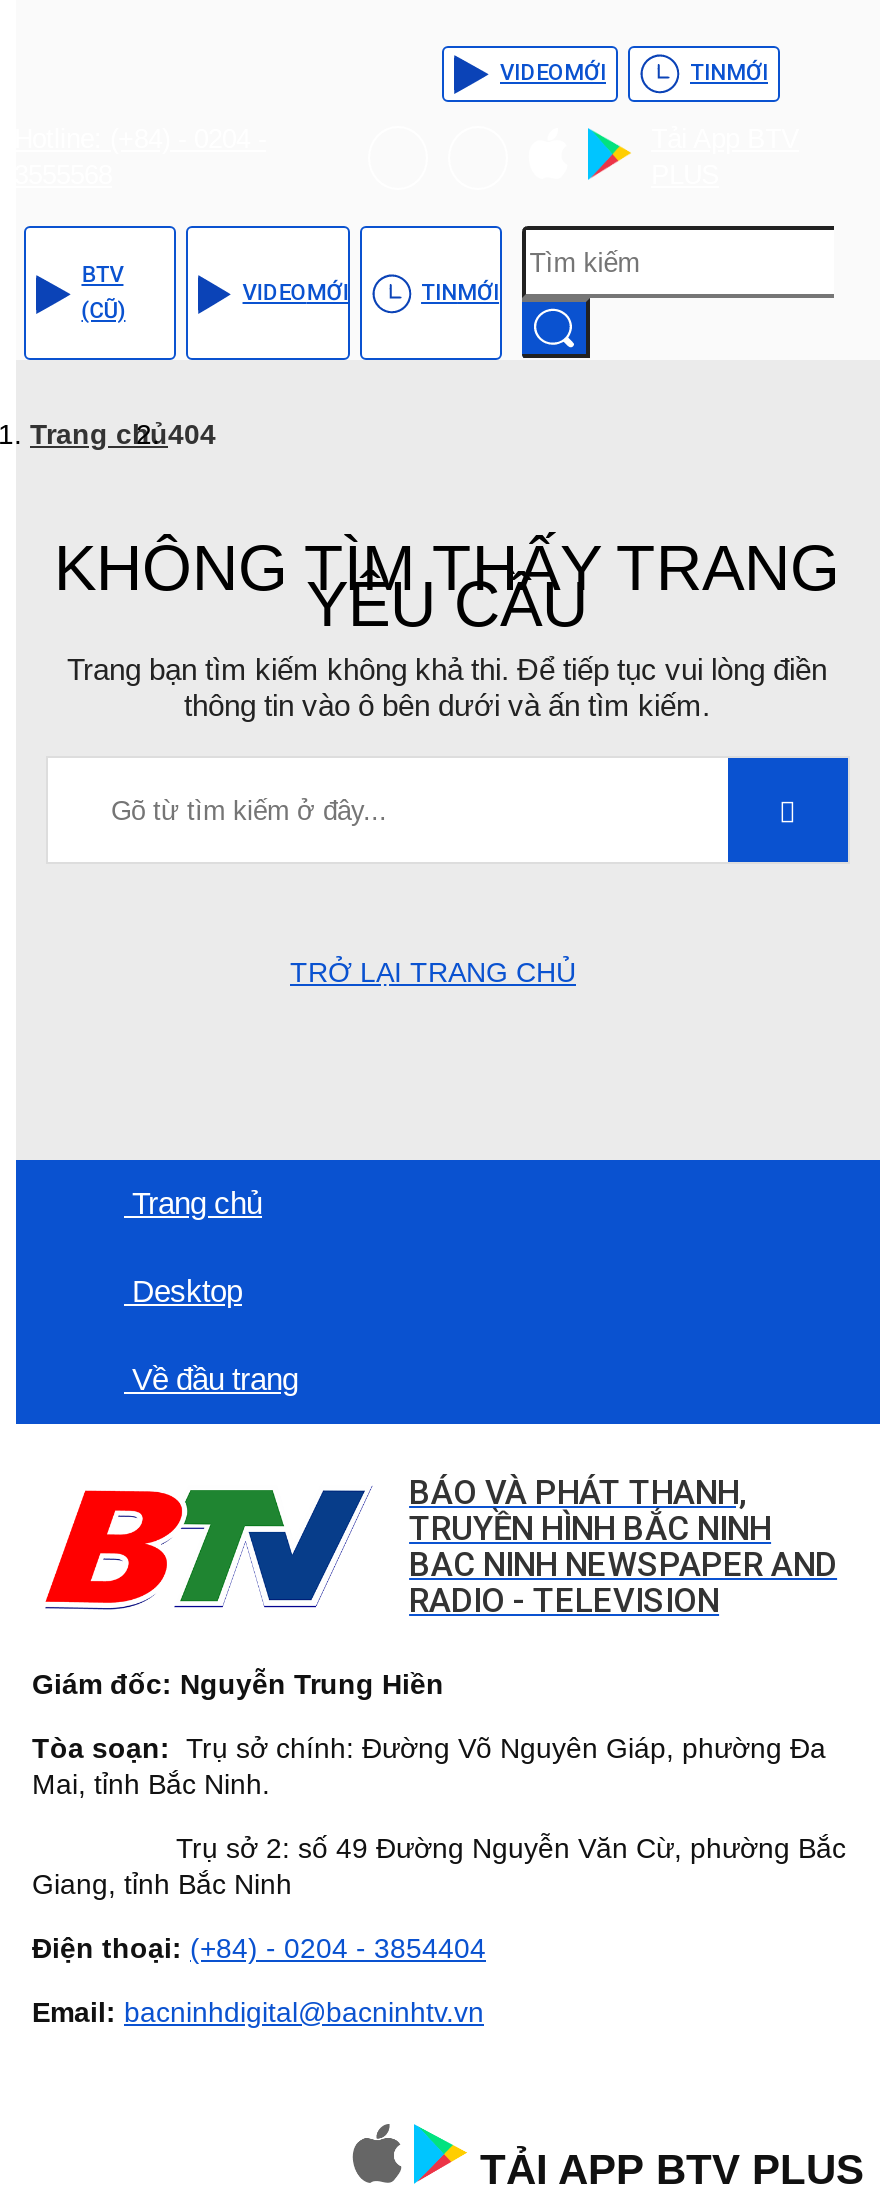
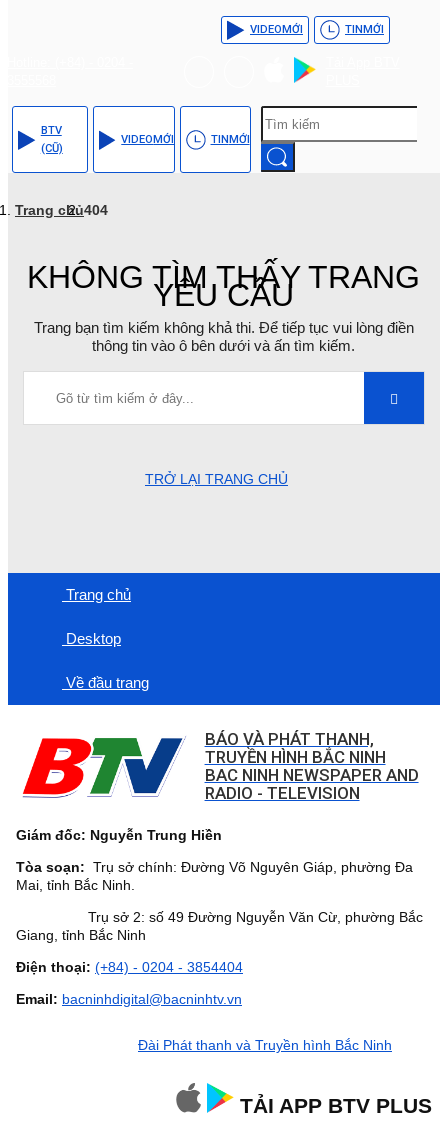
none -> [138,1037,392,1053] Đài Phát thanh và Truyền hình Bắc Ninh

